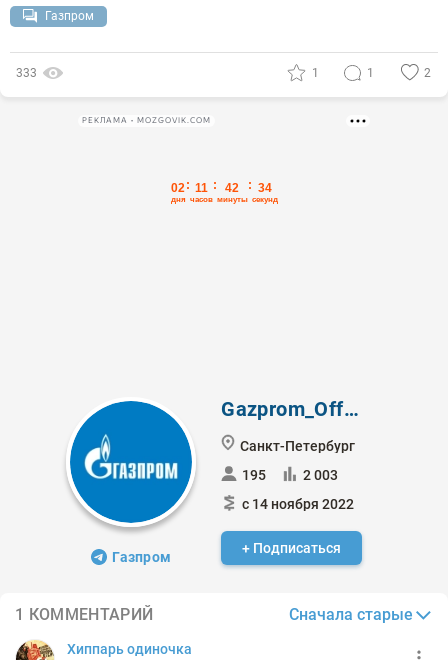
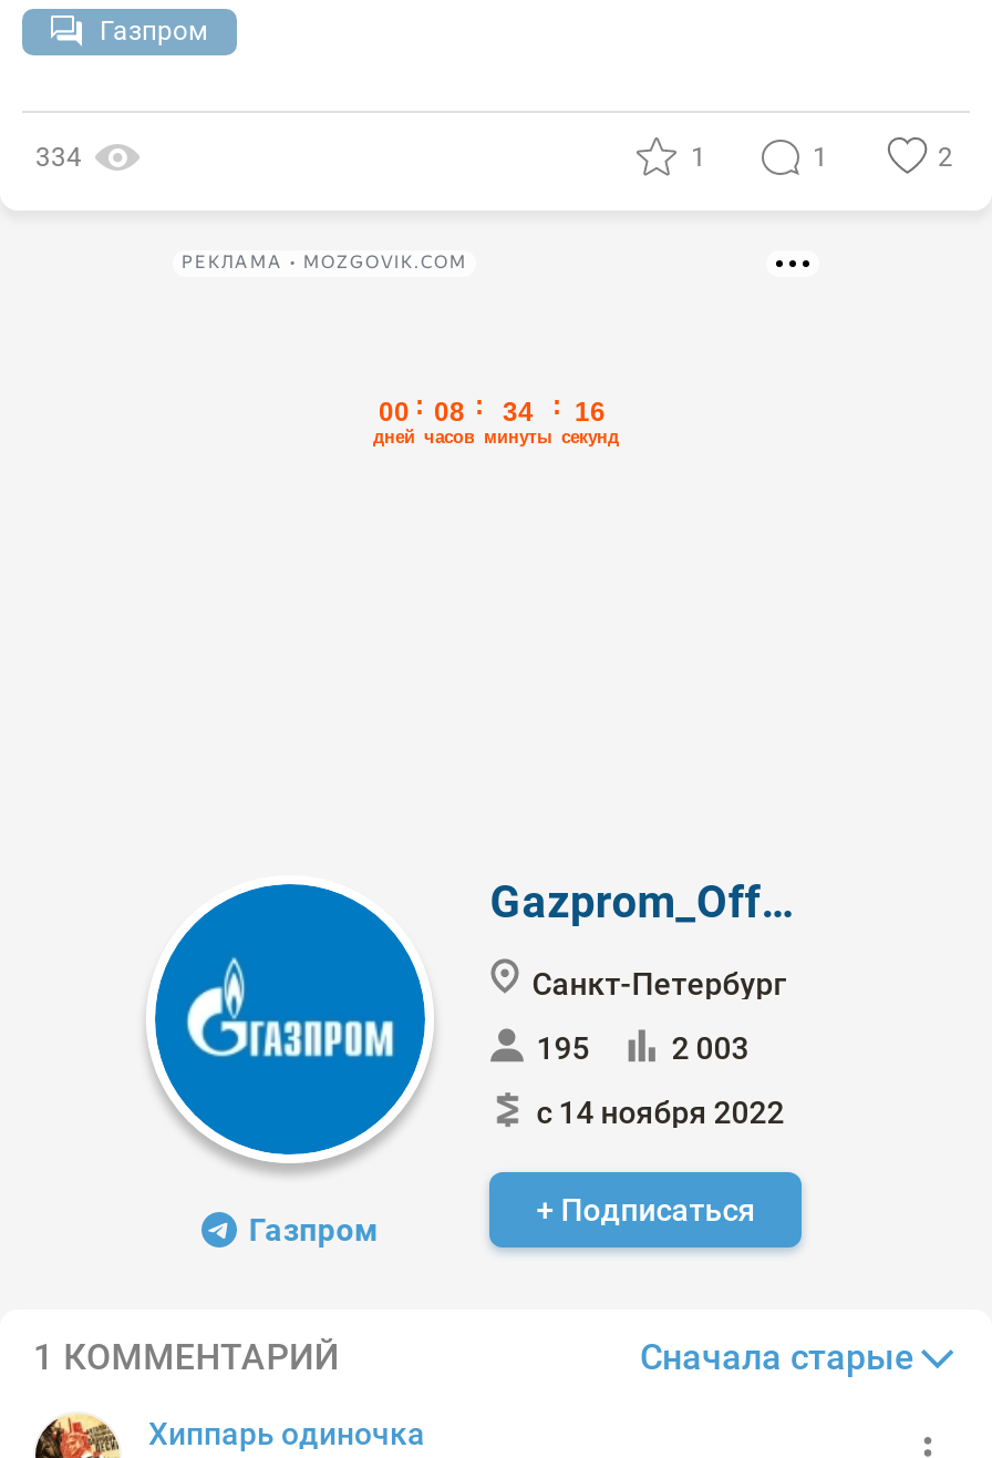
[16,66,37,80] 333 -> [35,142,82,173] 334

